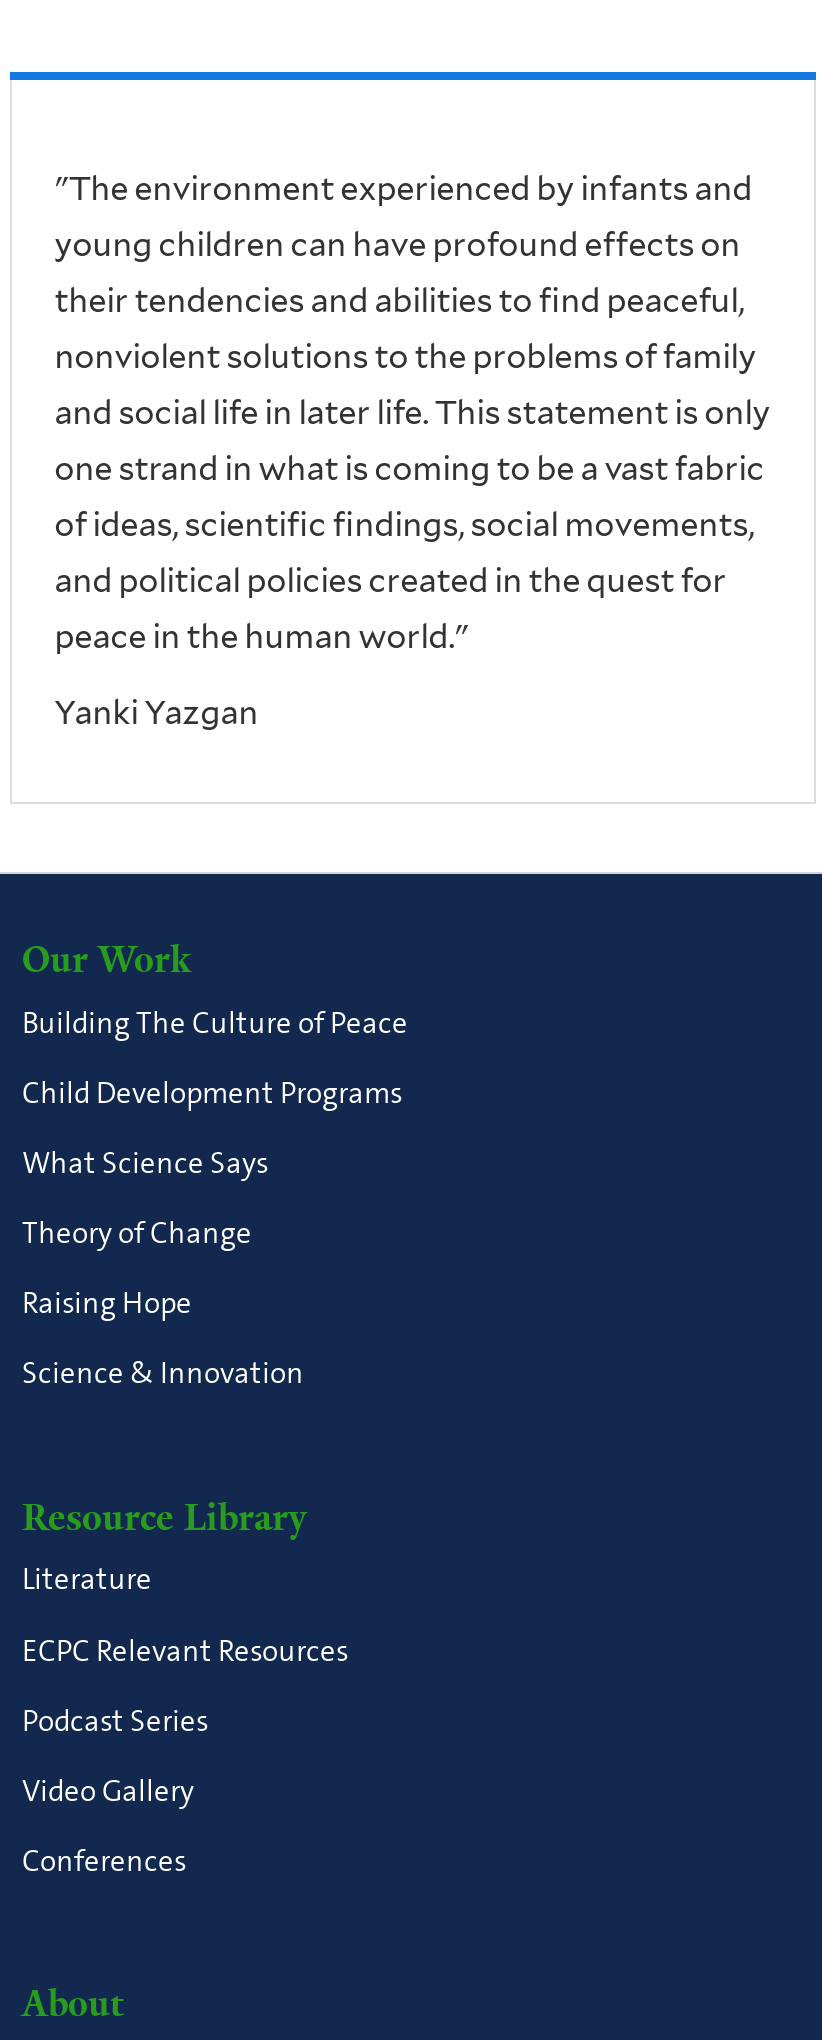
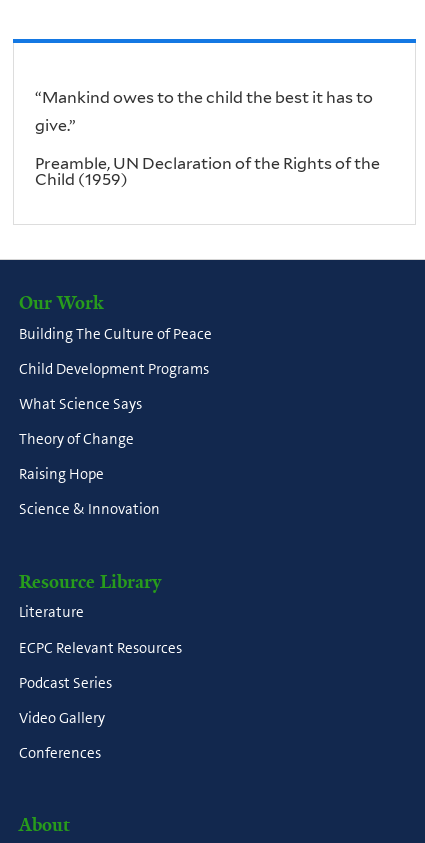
[54,170,770,732] "The environment experienced by infants and | young children can have profound effects on | their tendencies and abilities to find peaceful, | nonviolent solutions to the problems of family | and social life in later life. This statement is only | one strand in what is coming to be a vast fabric | of ideas, scientific findings, social movements, | and political policies created in the quest for | peace in the human world." | Yanki Yazgan -> [35,88,380,189] “Mankind owes to the child the best it has to | give.” | Preamble, UN Declaration of the Rights of the | Child (1959)

